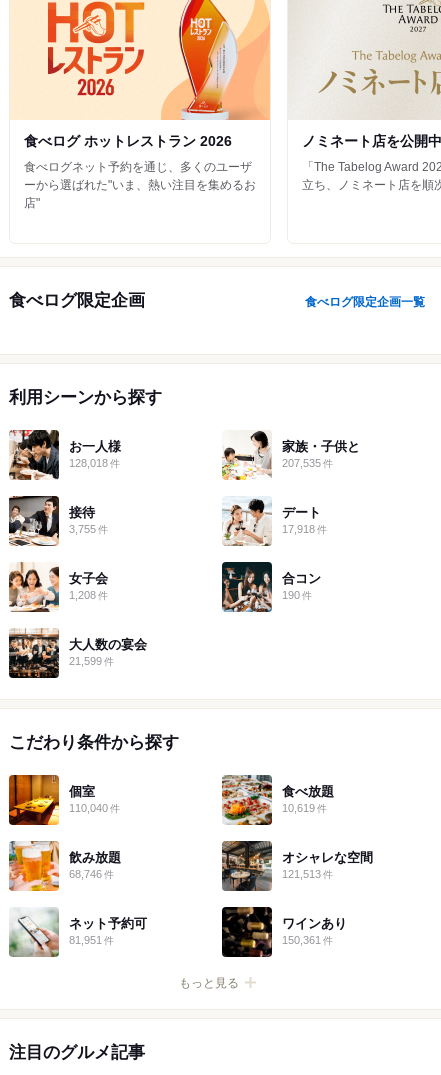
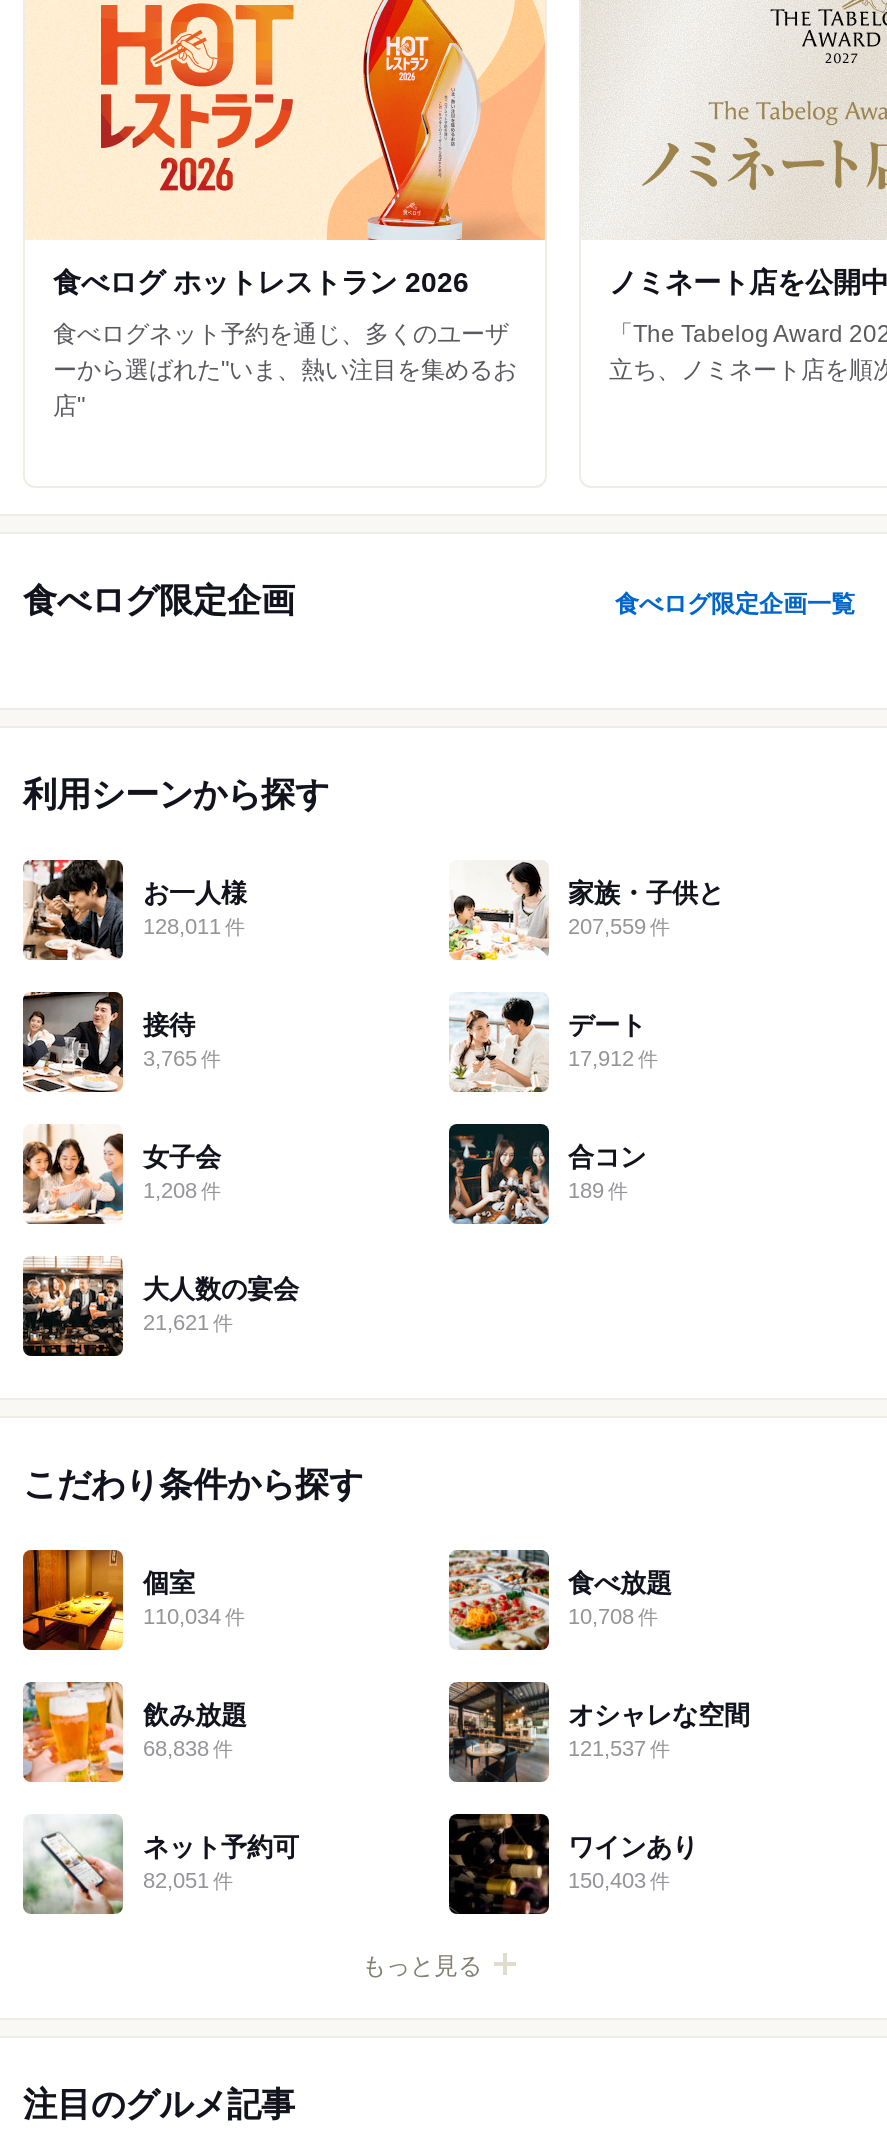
[69,457,120,469] 128,018 件 -> [143,914,245,938] 128,011 件
[281,457,332,469] 207,535 件 -> [568,914,670,938] 207,559 件
[69,523,108,535] 3,755 件 -> [143,1046,221,1070] 3,765 件
[281,523,326,535] 17,918 件 -> [568,1046,658,1070] 17,912 件
[281,589,311,601] 190 件 -> [568,1178,628,1202] 189 件
[69,655,114,667] 21,599 件 -> [143,1310,233,1334] 21,621 件
[69,802,120,814] 110,040 件 -> [143,1604,245,1628] 110,034 件
[281,802,326,814] 10,619 件 -> [568,1604,658,1628] 10,708 件
[69,868,114,880] 68,746 件 -> [143,1736,233,1760] 68,838 件
[281,868,332,880] 121,513 件 -> [568,1736,670,1760] 121,537 件
[69,934,114,946] 81,951 件 -> [143,1868,233,1892] 82,051 件
[281,934,332,946] 150,361 件 -> [568,1868,670,1892] 150,403 件

